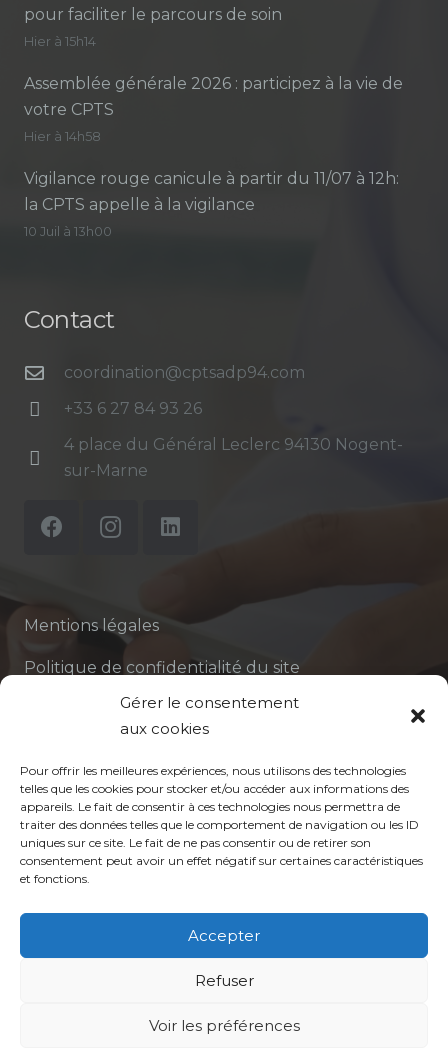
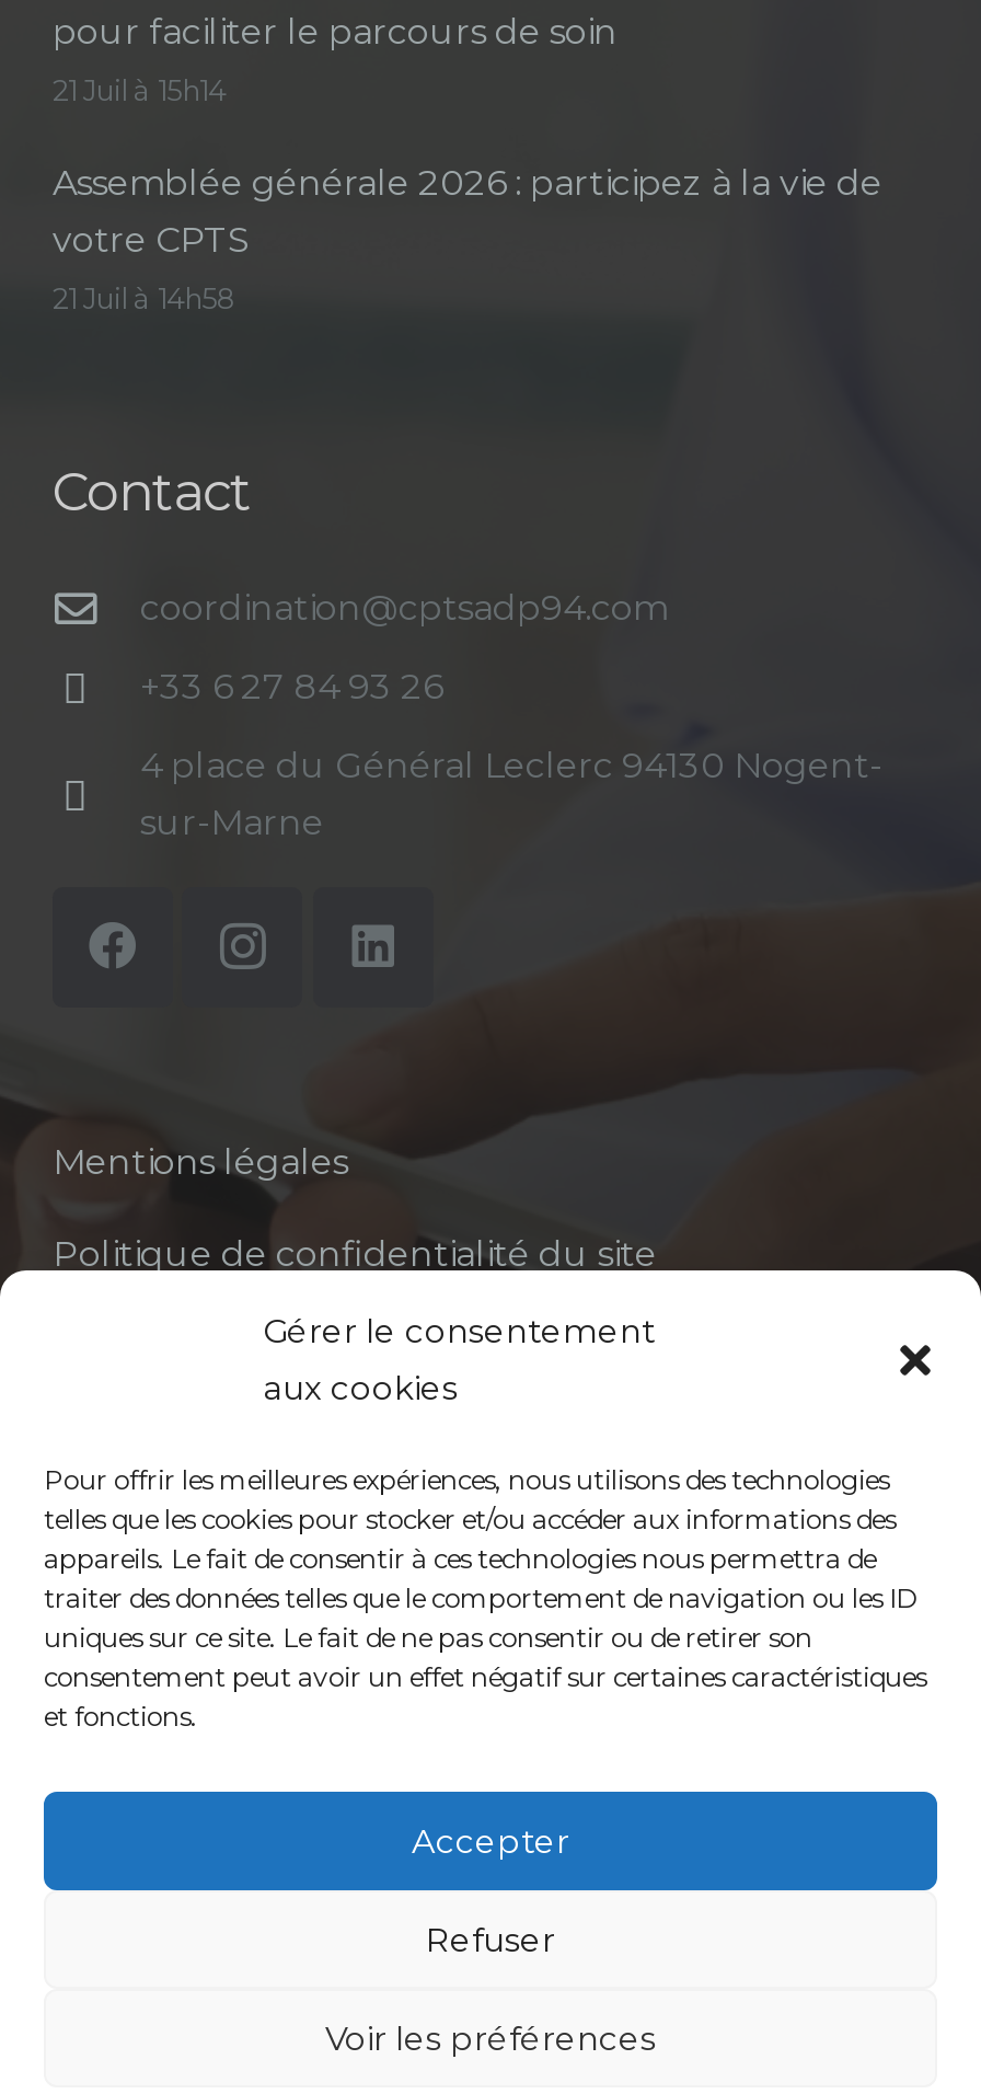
[24,34,96,49] Hier à 15h14 -> [53,74,226,106] 21 Juil à 15h14
[24,129,399,239] Hier à 14h58 | Vigilance rouge canicule à partir du 11/07 à 12h: | la CPTS appelle à la vigilance | 10 Juil à 13h00 -> [53,282,236,315] 21 Juil à 14h58

